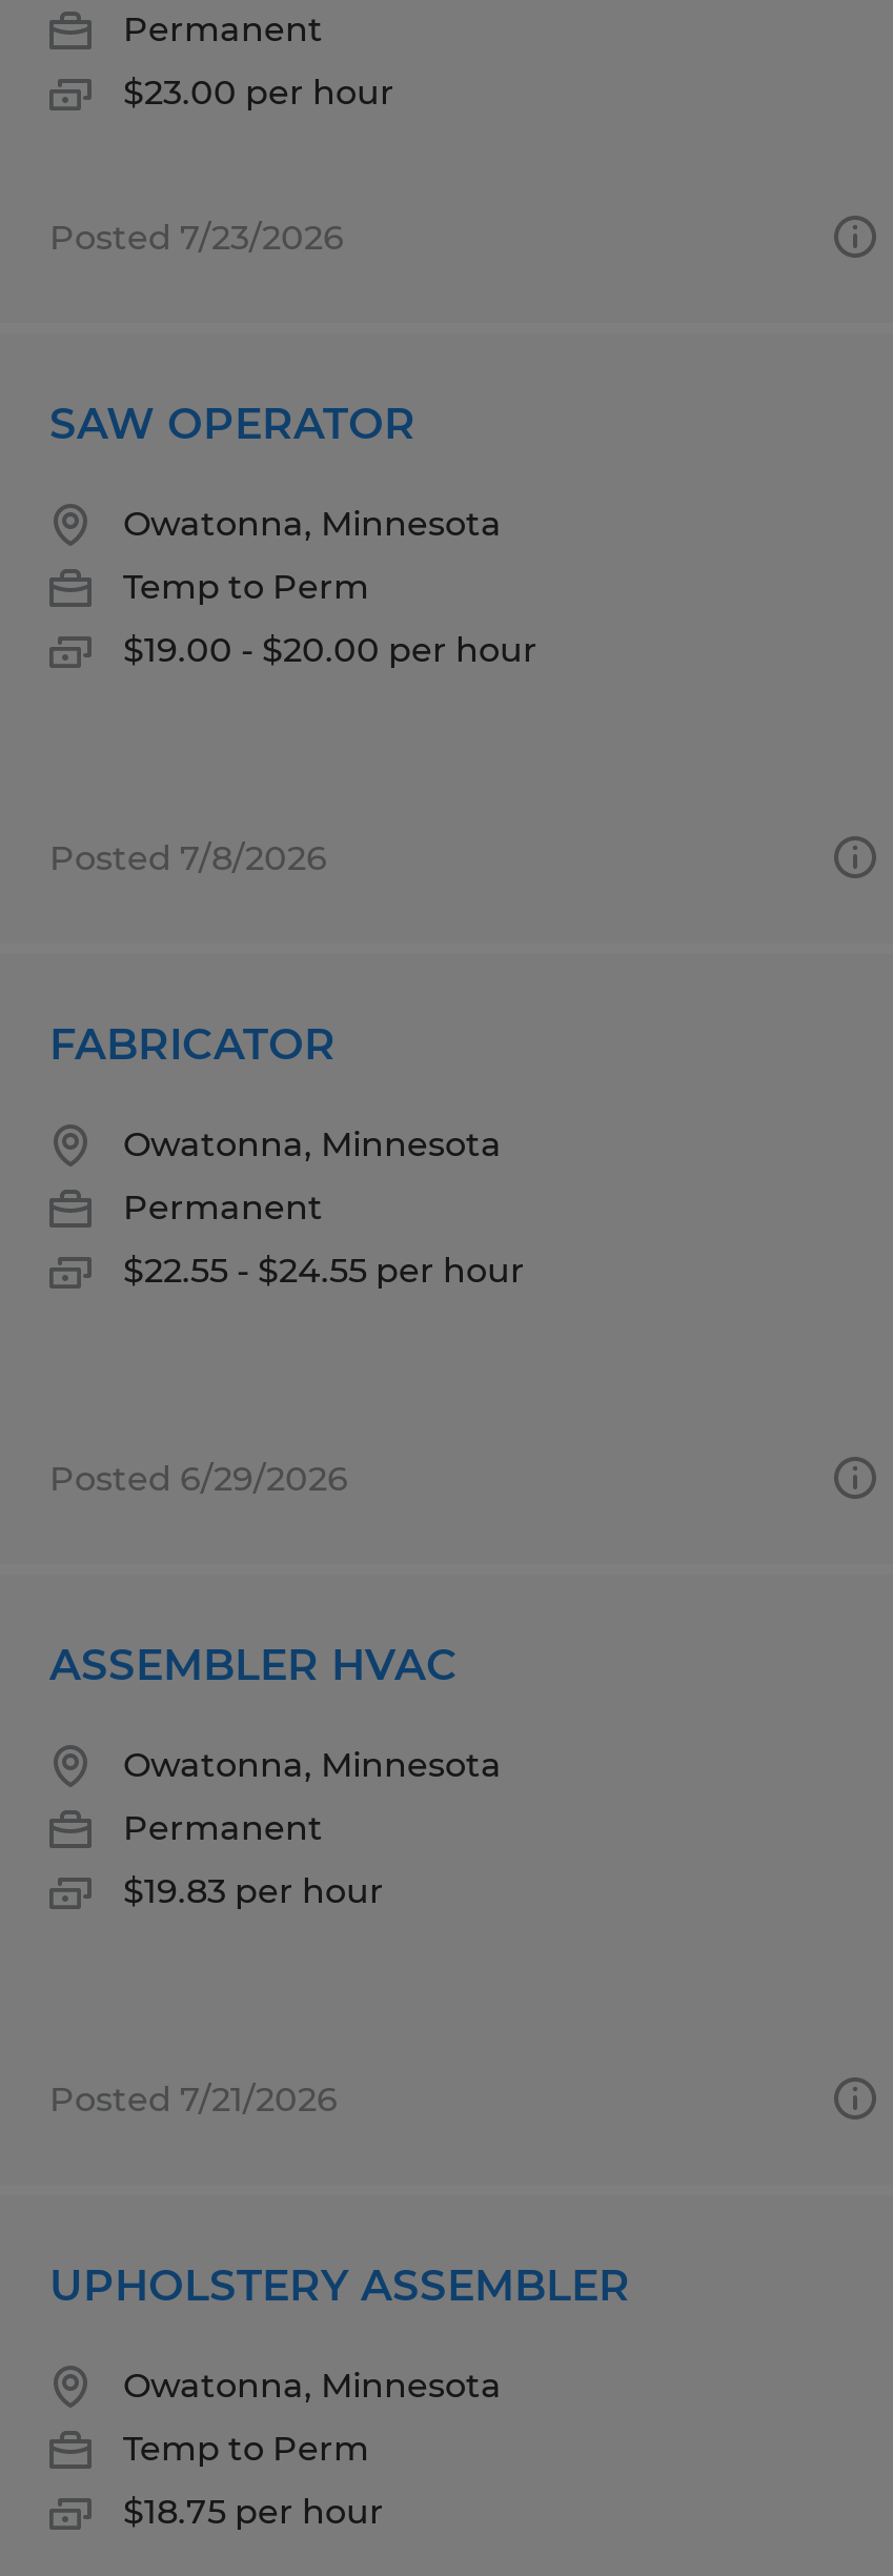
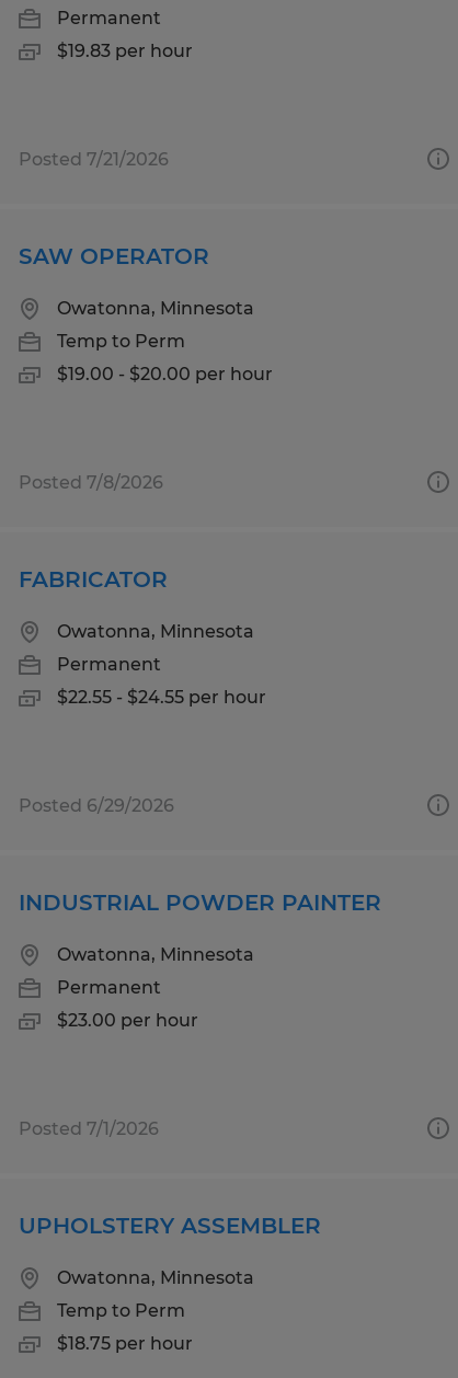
[123,73,394,113] $23.00 per hour -> [57,41,193,61] $19.83 per hour
[49,218,344,258] Posted 7/23/2026 -> [19,149,169,170] Posted 7/21/2026
[49,1640,458,1690] ASSEMBLER HVAC -> [19,889,381,916] INDUSTRIAL POWDER PAINTER
[123,1871,384,1911] $19.83 per hour -> [57,1010,198,1031] $23.00 per hour
[49,2080,338,2119] Posted 7/21/2026 -> [19,1118,159,1139] Posted 7/1/2026

